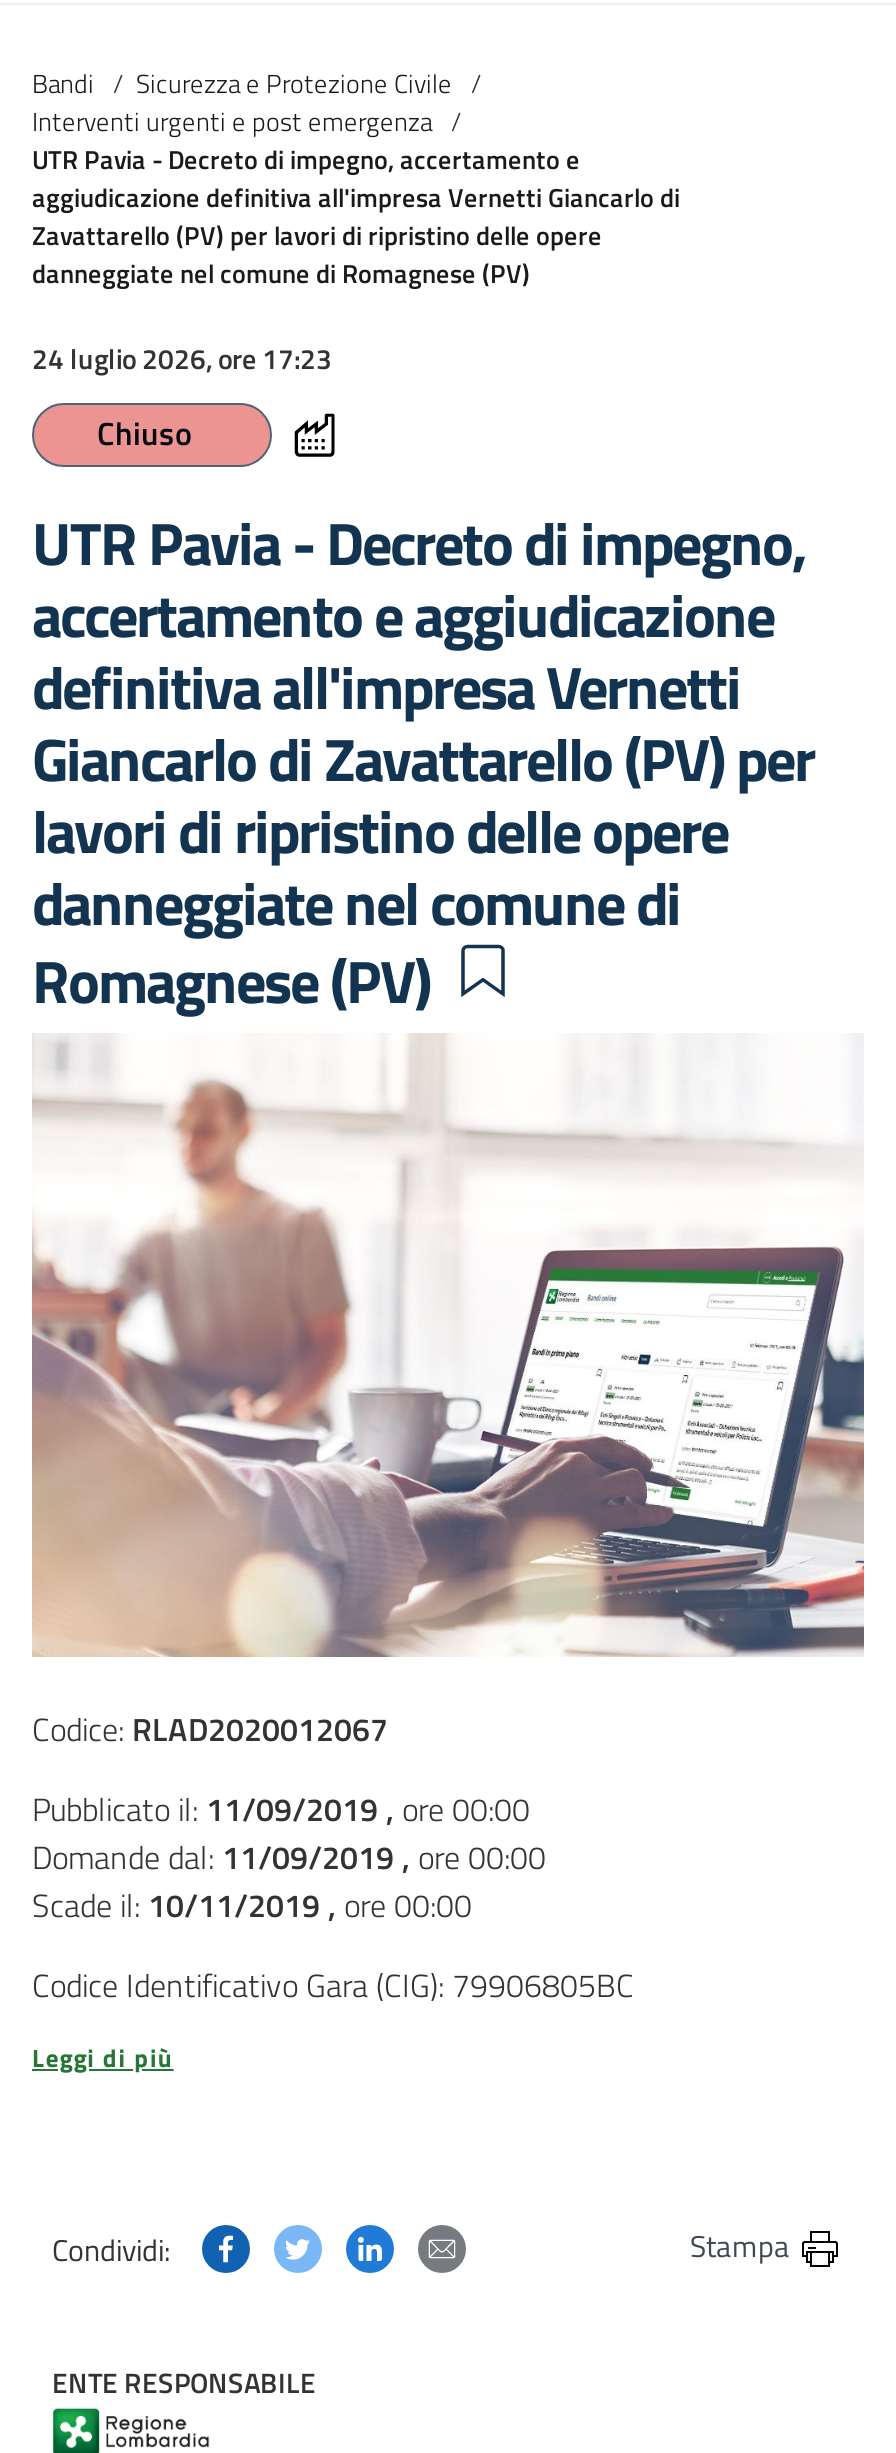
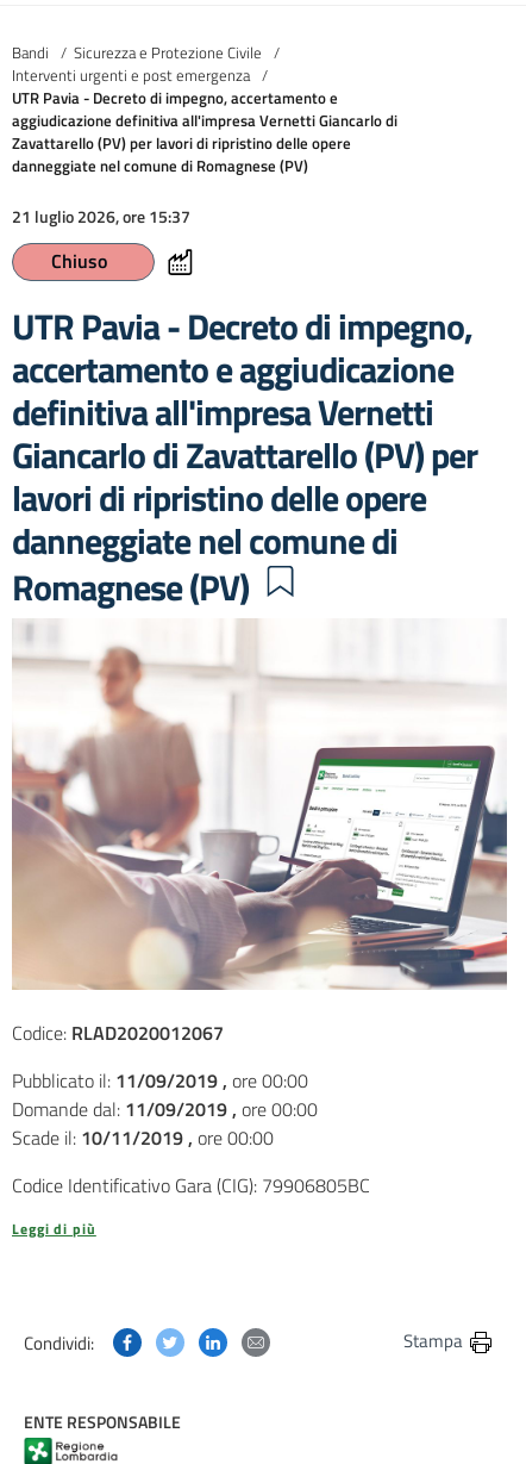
[32,337,332,379] 24 luglio 2026, ore 17:23 -> [12,204,190,229] 21 luglio 2026, ore 15:37

